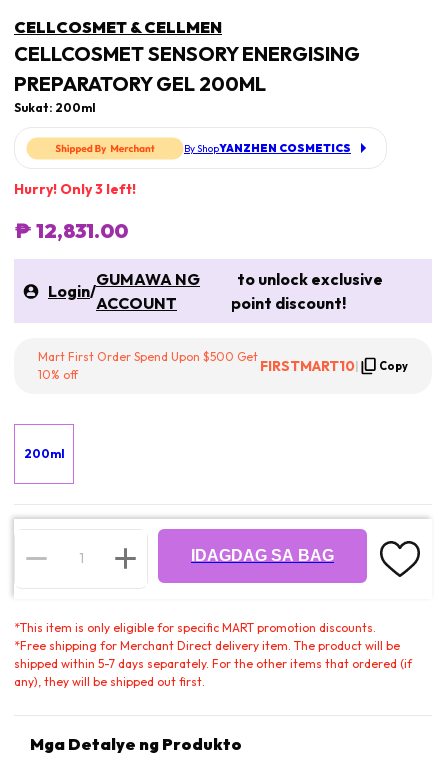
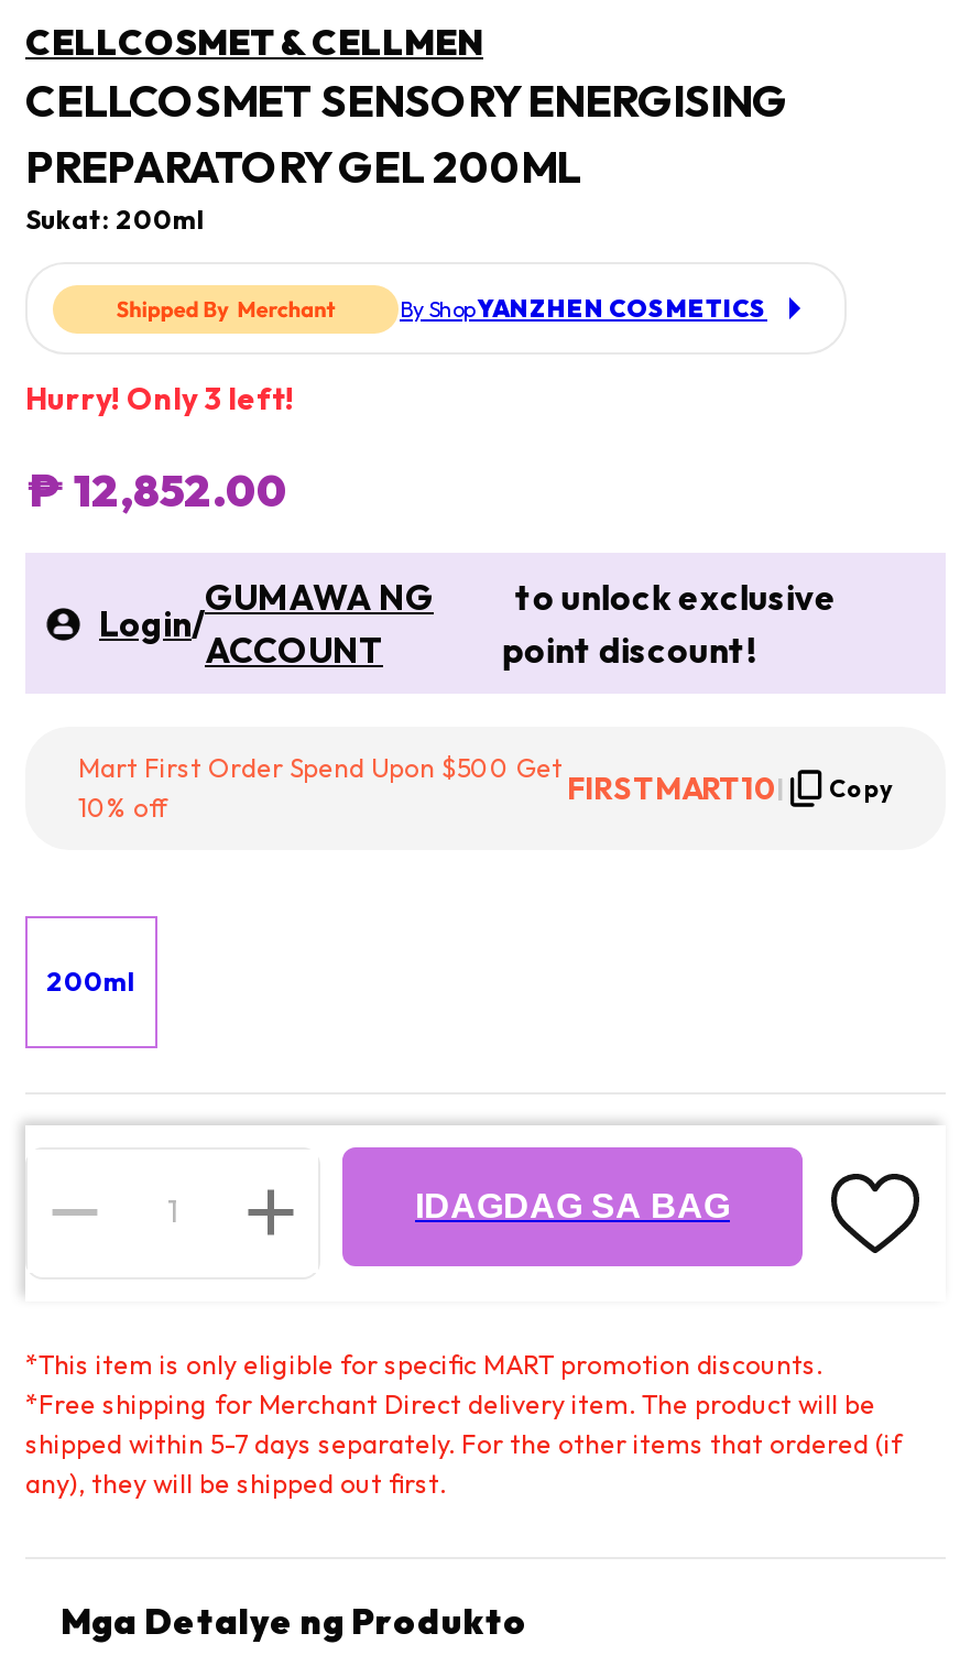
[14,218,128,243] ₱ 12,831.00 -> [25,462,287,518] ₱ 12,852.00

